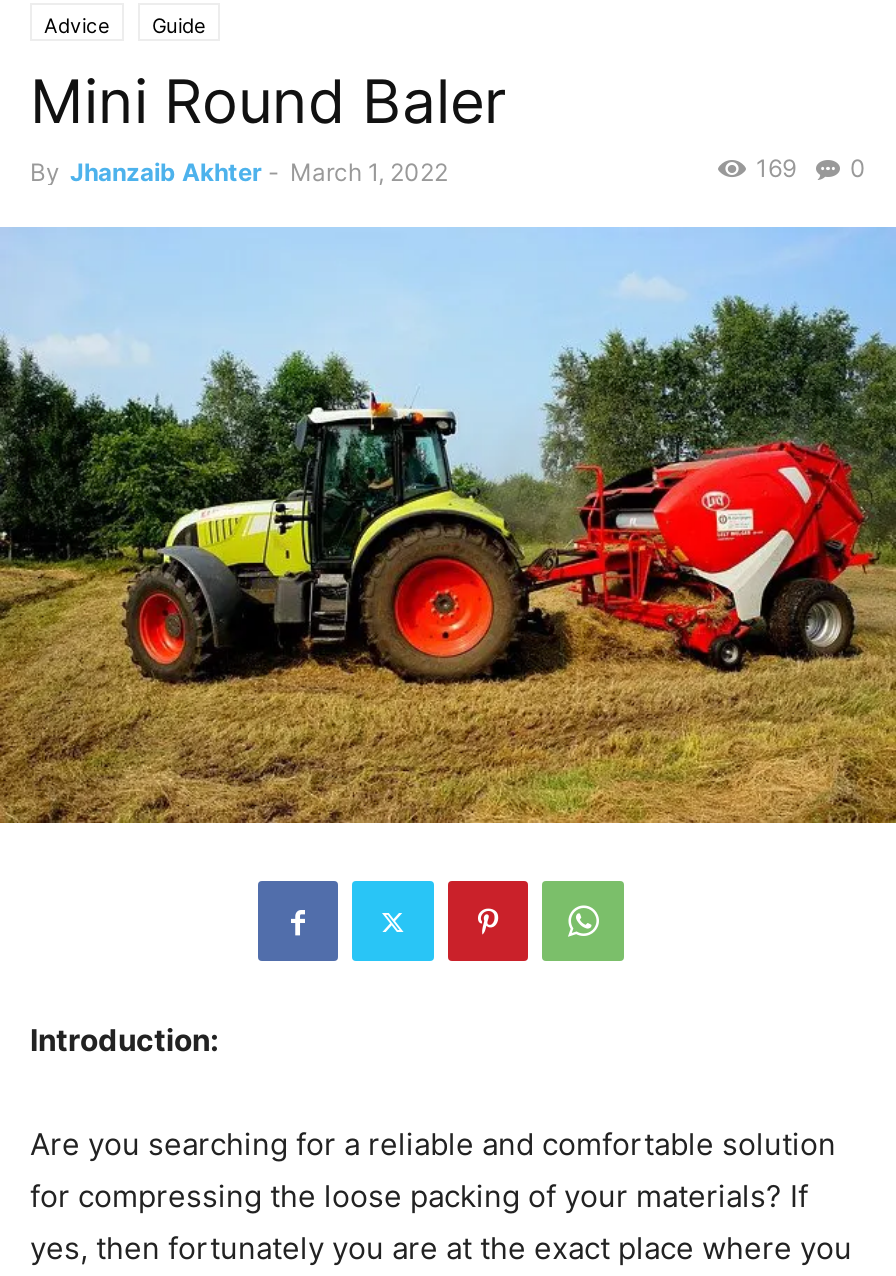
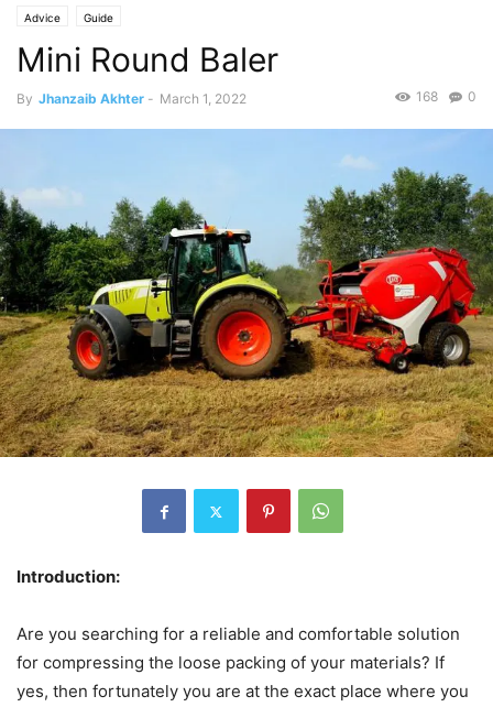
[756,153,866,183] 169 0 -> [416,88,476,105] 168 0

